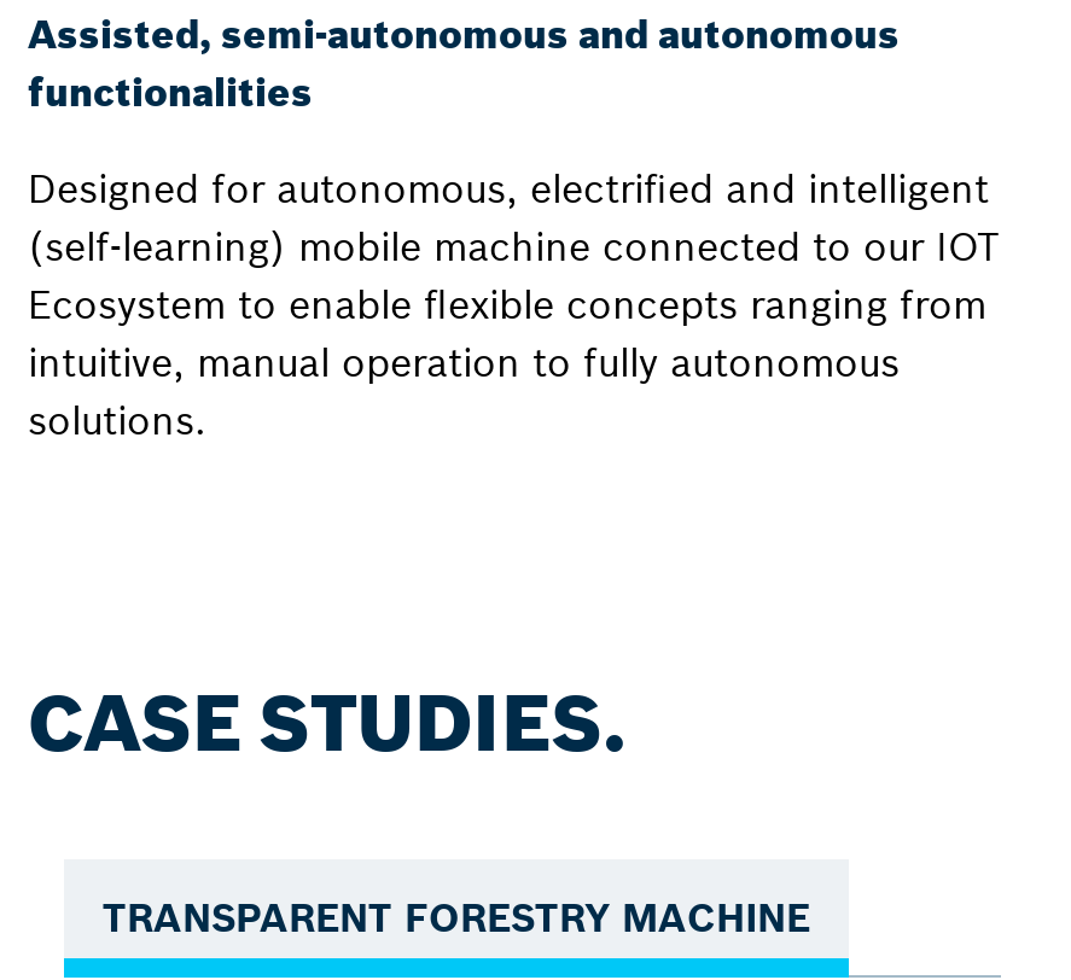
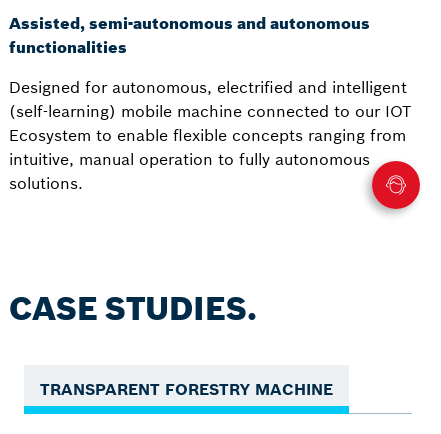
none -> [367,160,421,214] [image]

